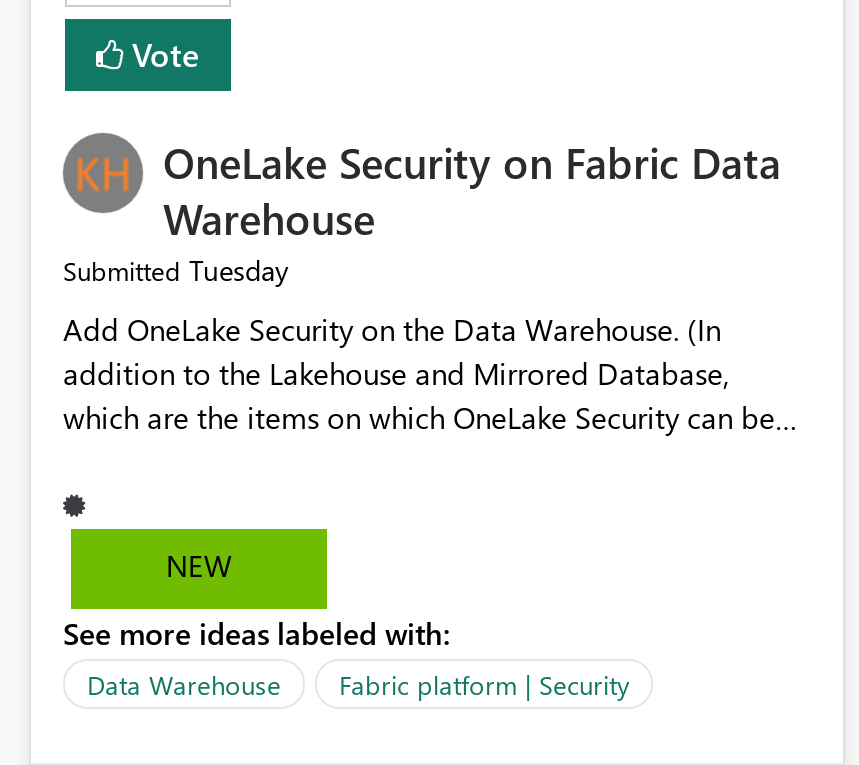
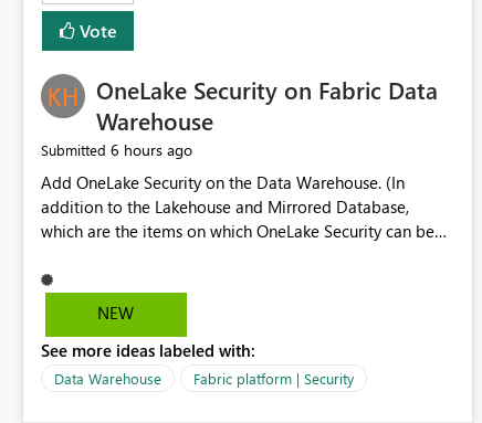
[63,252,289,290] Submitted Tuesday -> [41,140,192,161] Submitted 6 hours ago

